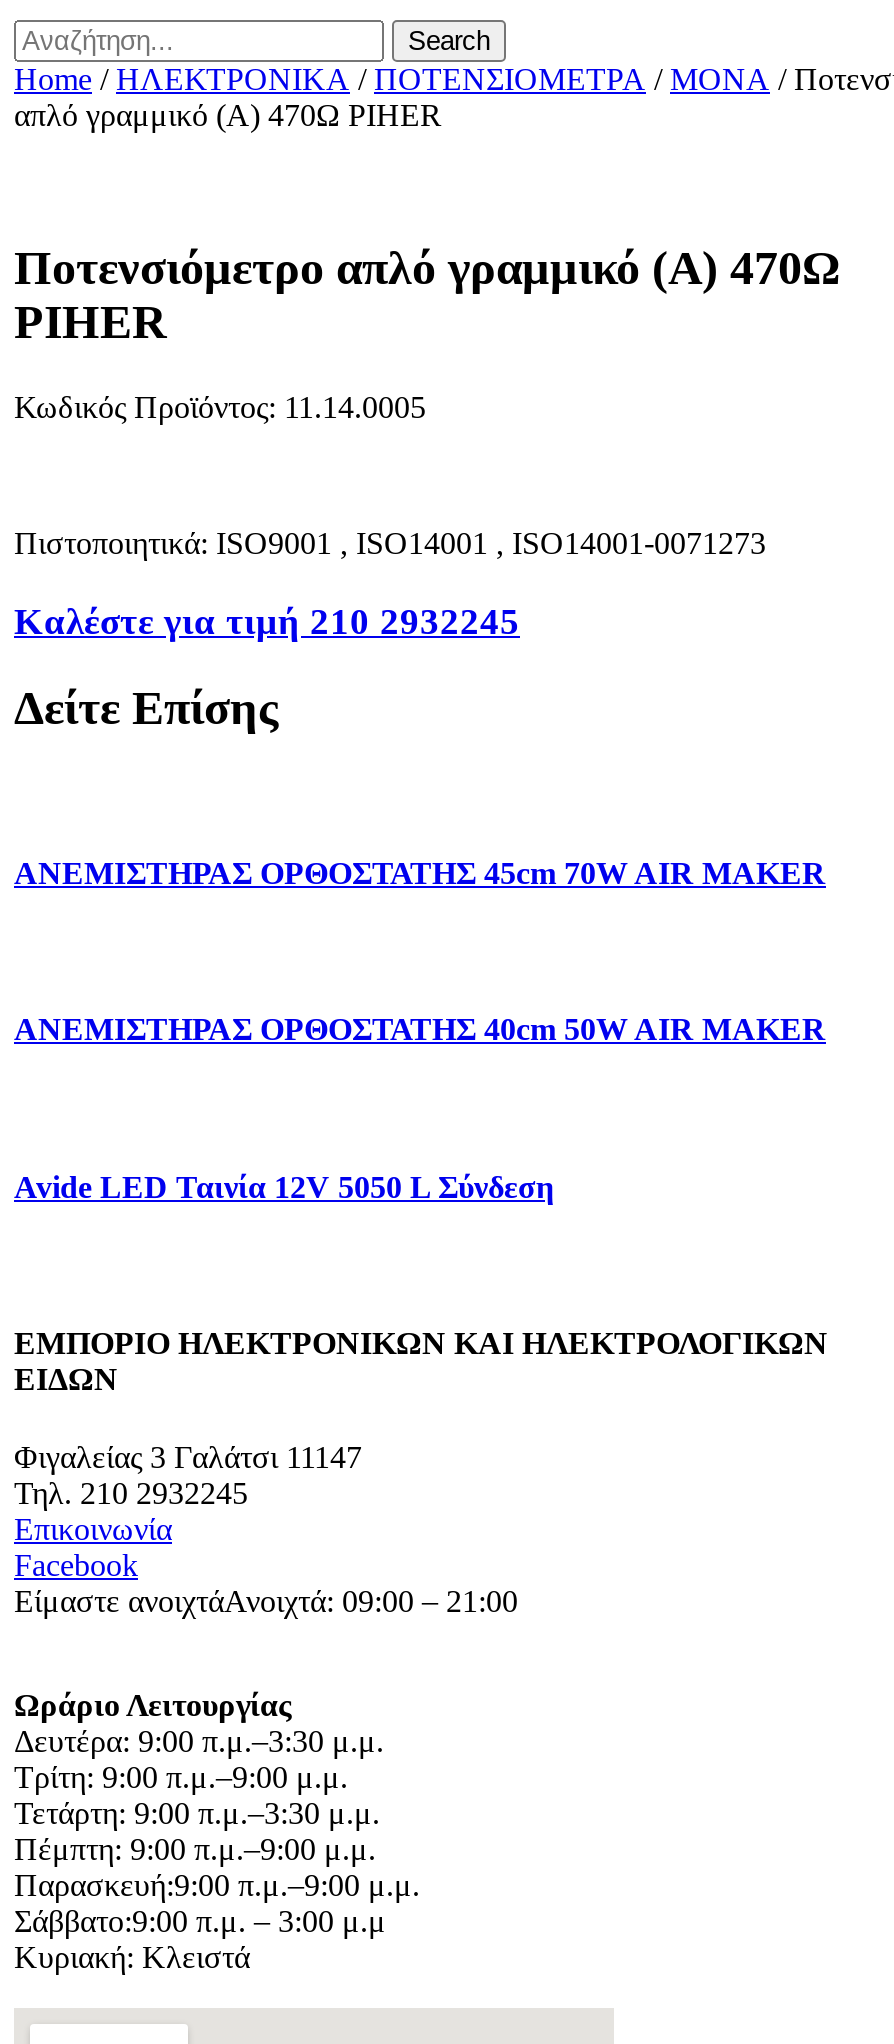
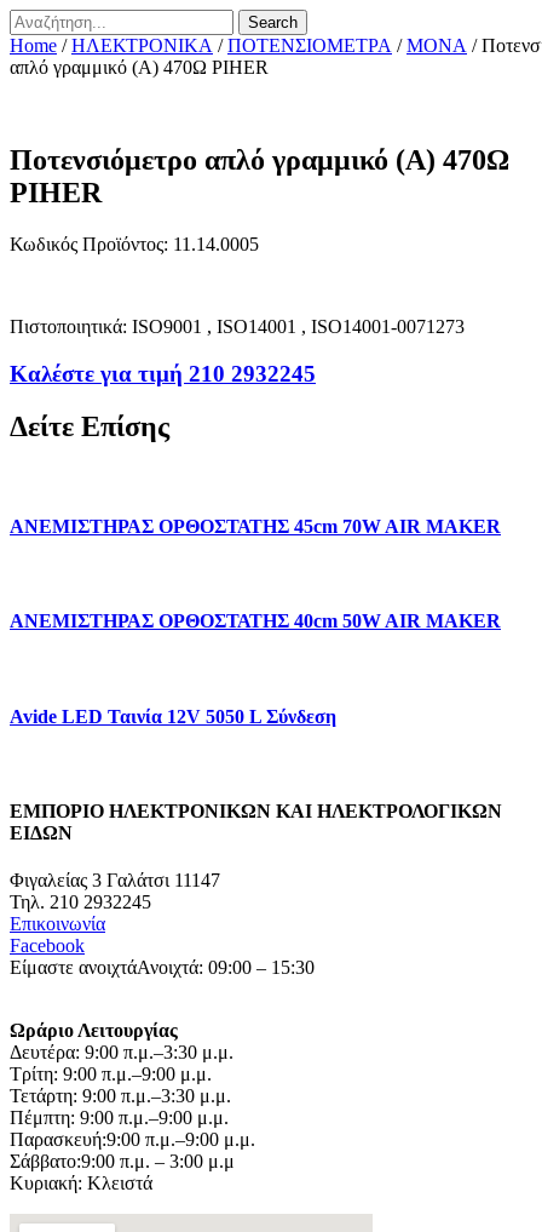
[14,1585,518,1619] Είμαστε ανοιχτάΑνοιχτά: 09:00 – 21:00 -> [10,958,315,978] Είμαστε ανοιχτάΑνοιχτά: 09:00 – 15:30

